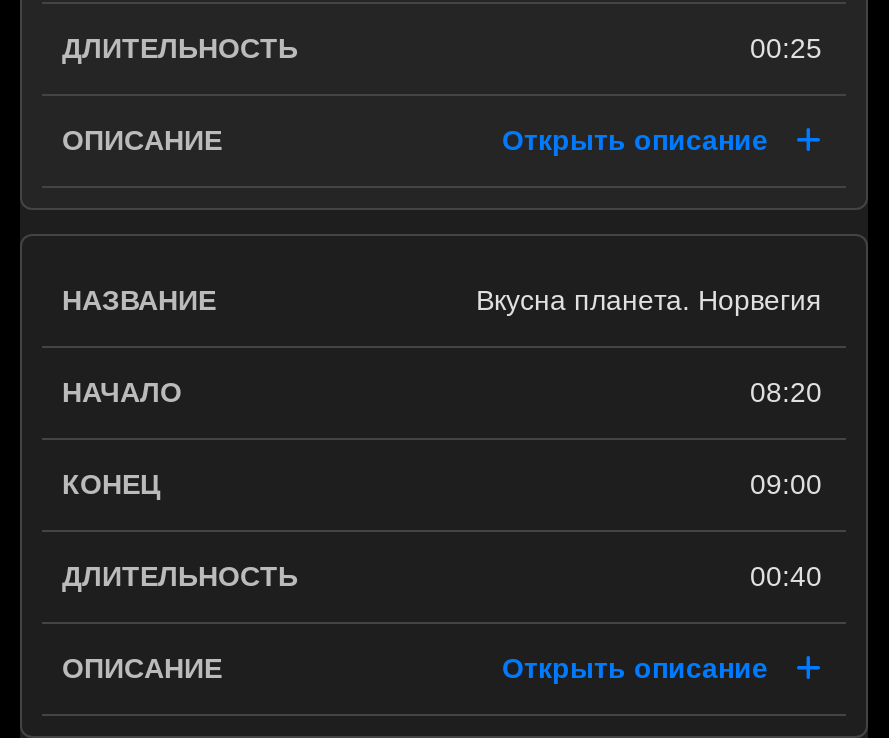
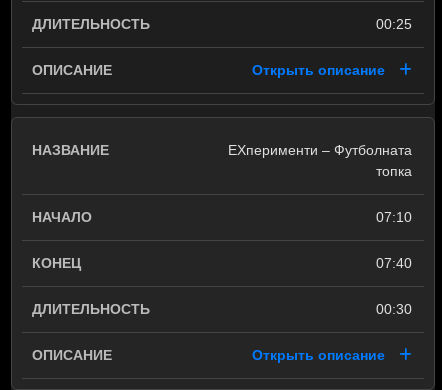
[476,284,822,316] Вкусна планета. Норвегия -> [228,142,412,179] ЕXперименти – Футболната | топка
[750,376,822,408] 08:20 -> [376,209,412,225] 07:10
[750,468,822,500] 09:00 -> [376,255,412,271] 07:40
[750,560,822,592] 00:40 -> [376,301,412,317] 00:30

